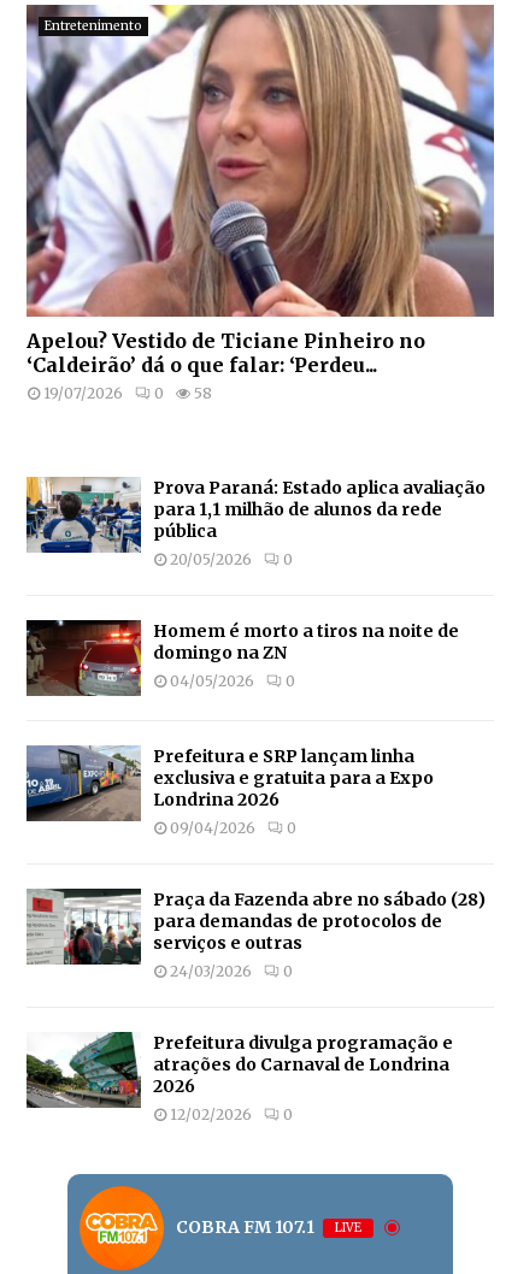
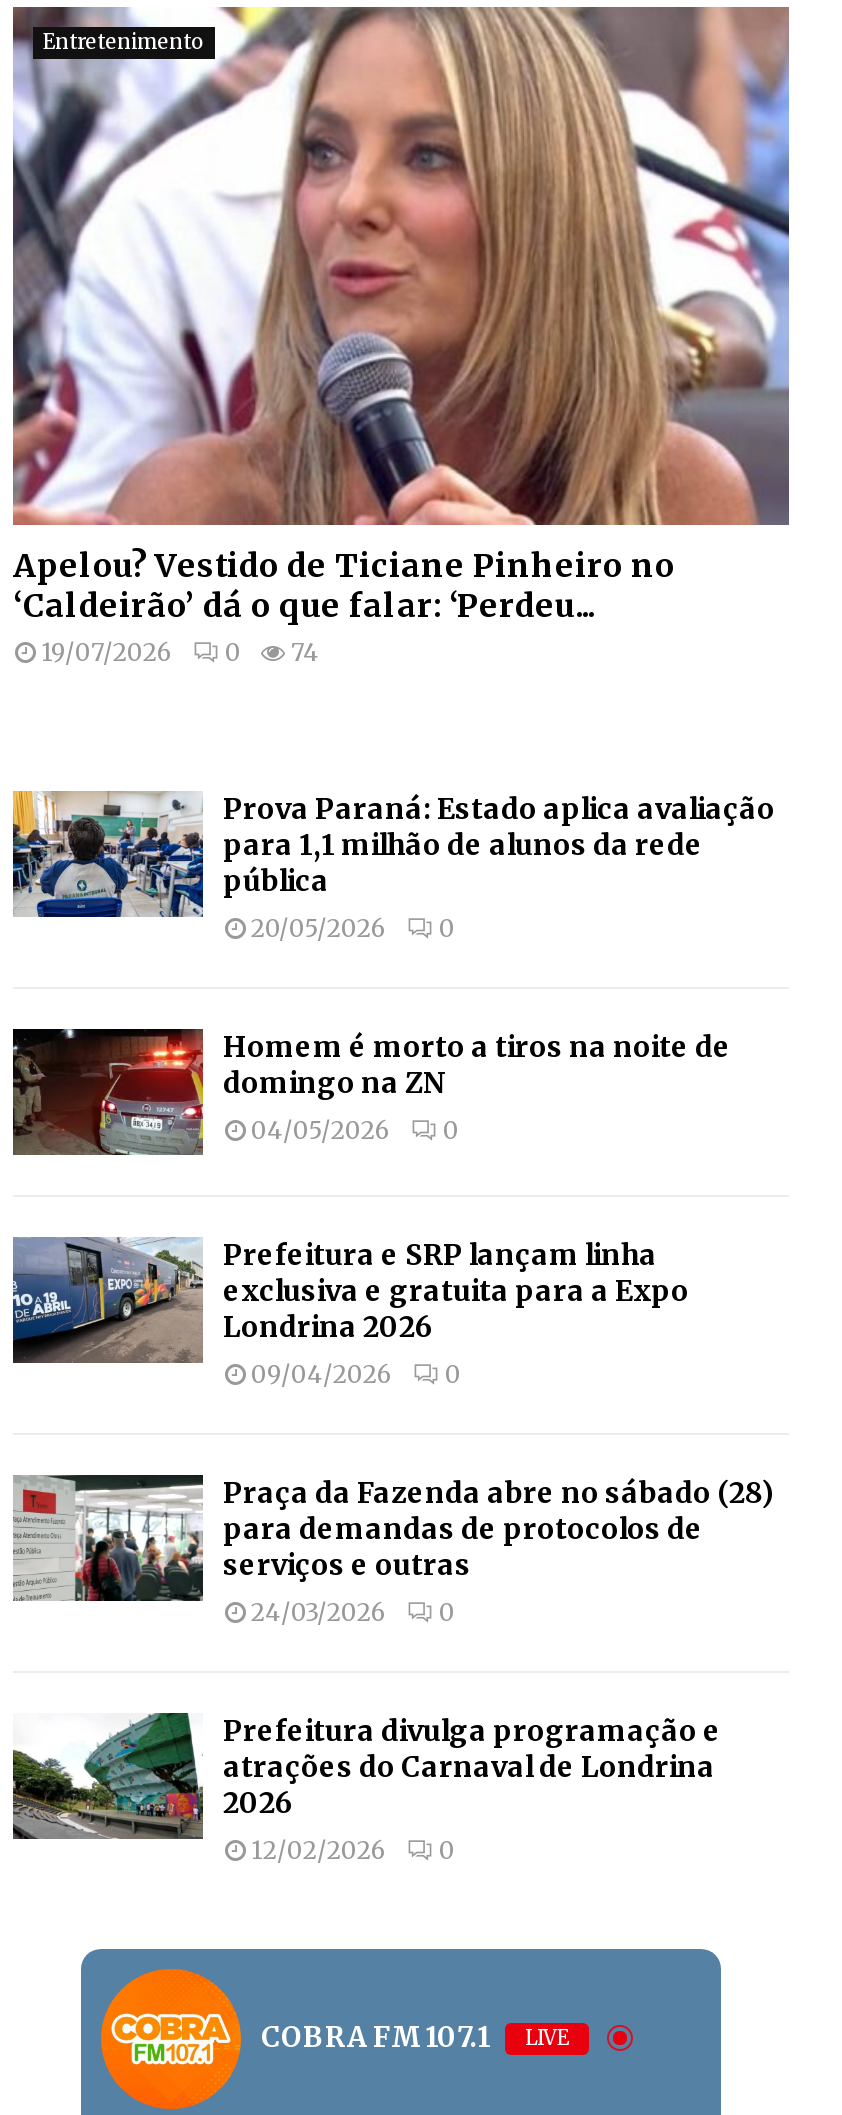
[43,384,212,402] 19/07/2026 0 58 -> [41,636,319,666] 19/07/2026 0 74

